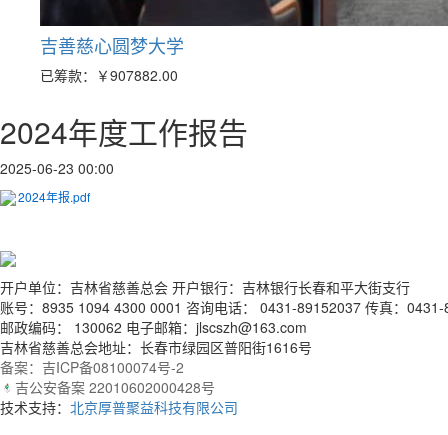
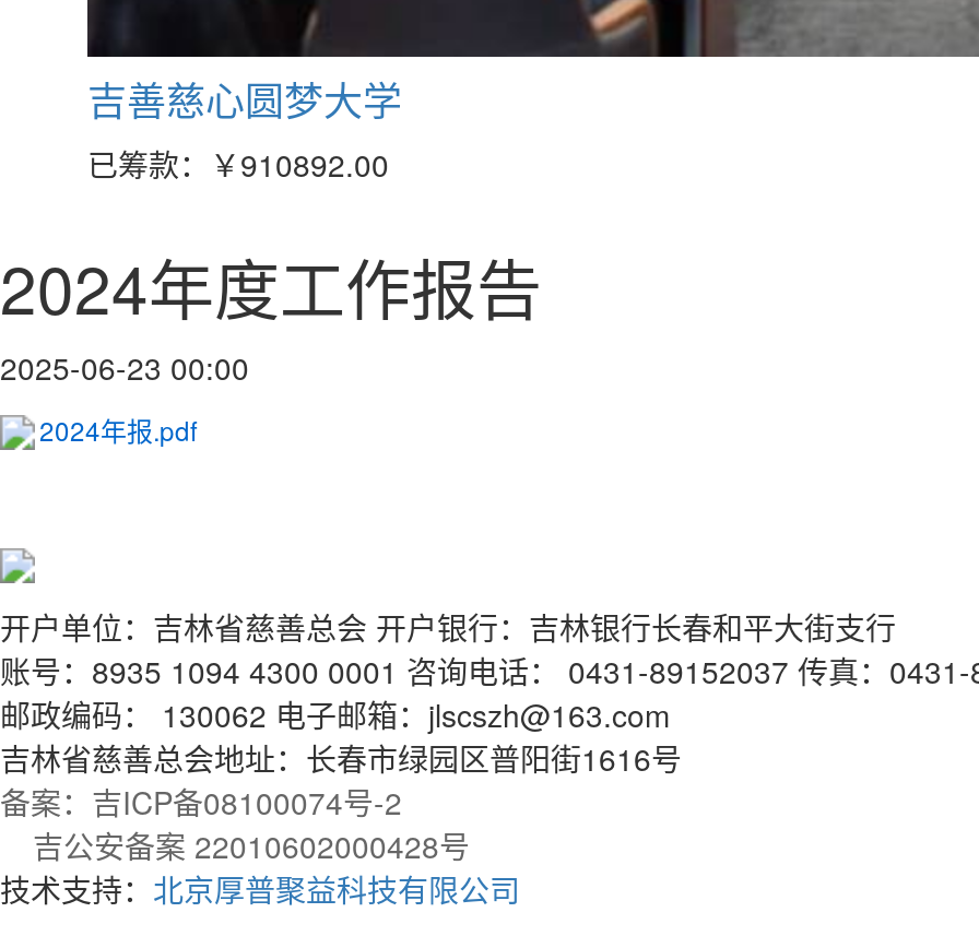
[40,65,178,85] 已筹款：￥907882.00 -> [87,142,389,186] 已筹款：￥910892.00

